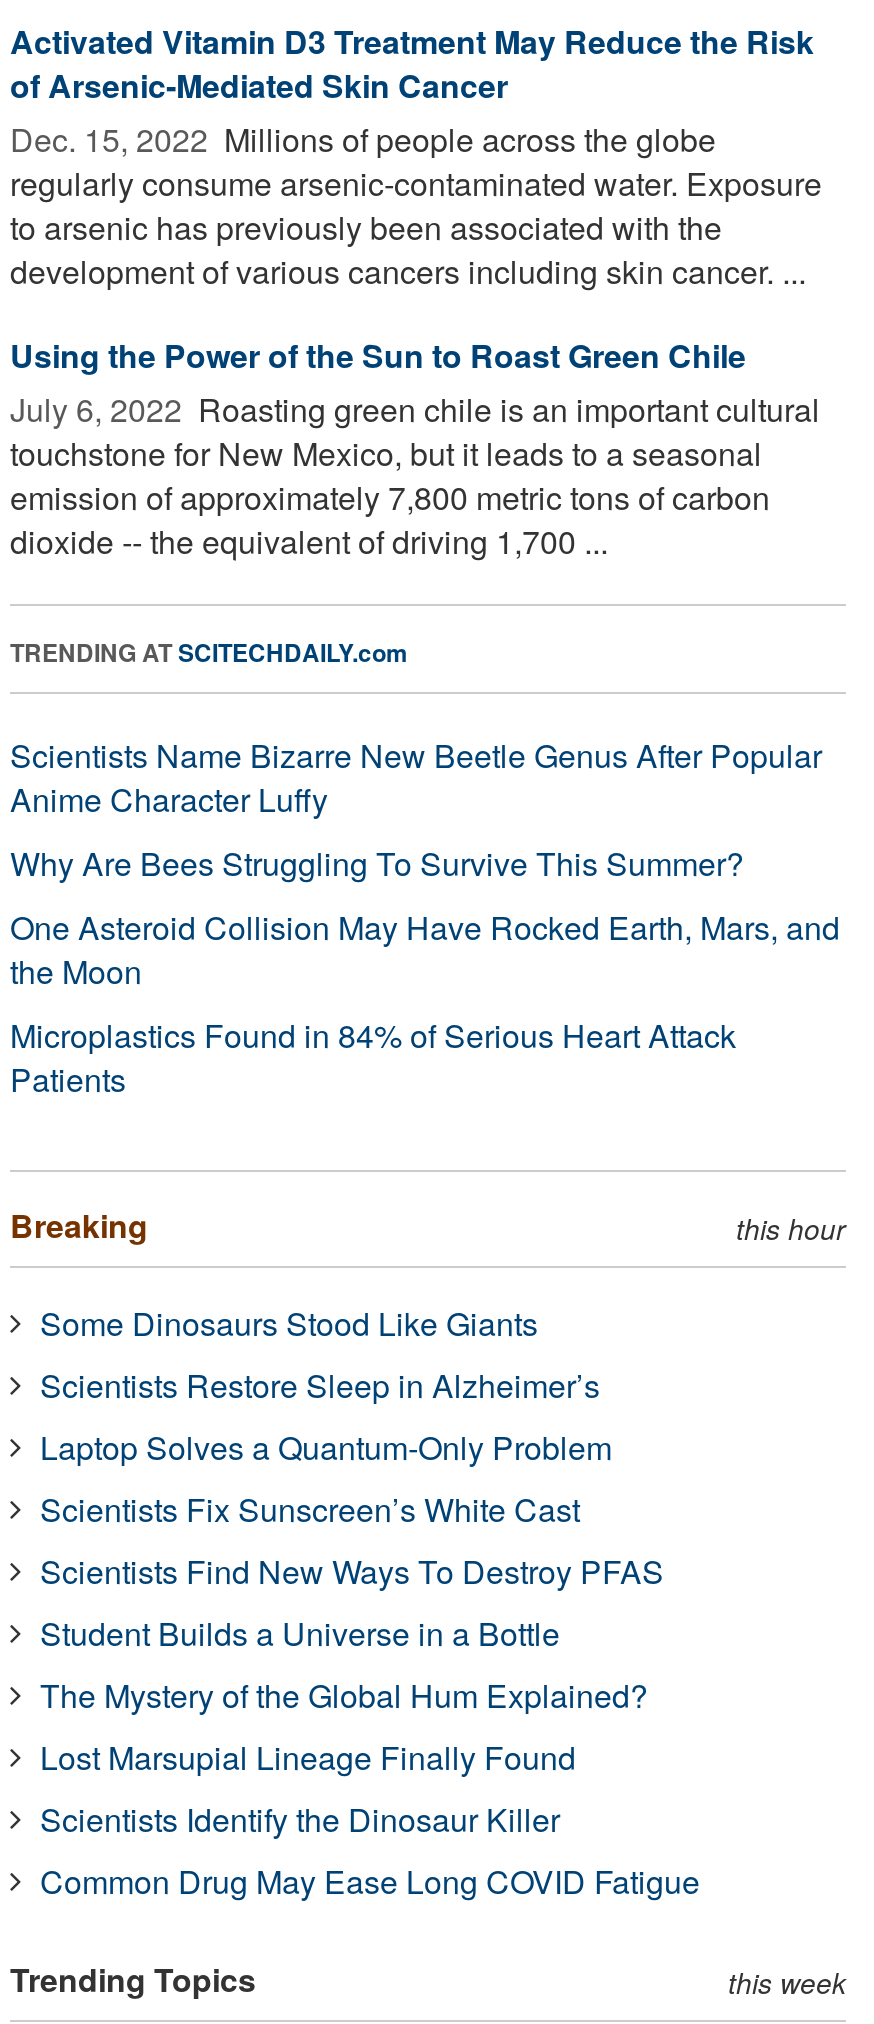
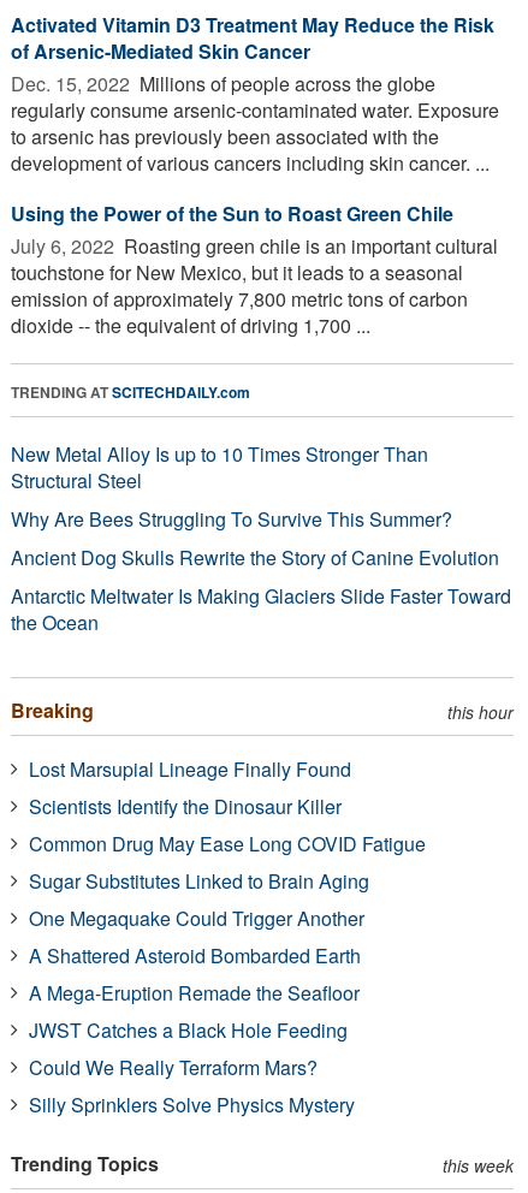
[10,732,822,822] Scientists Name Bizarre New Beetle Genus After Popular | Anime Character Luffy -> [11,440,428,494] New Metal Alloy Is up to 10 Times Stronger Than | Structural Steel
[10,904,840,1102] One Asteroid Collision May Have Rocked Earth, Mars, and | the Moon | Microplastics Found in 84% of Serious Heart Attack | Patients -> [11,543,511,636] Ancient Dog Skulls Rewrite the Story of Canine Evolution | Antarctic Meltwater Is Making Glaciers Slide Faster Toward | the Ocean
[40,1300,664,1718] Some Dinosaurs Stood Like Giants | Scientists Restore Sleep in Alzheimer’s | Laptop Solves a Quantum-Only Problem | Scientists Fix Sunscreen’s White Cast | Scientists Find New Ways To Destroy PFAS | Student Builds a Universe in a Bottle | The Mystery of the Global Hum Explained? -> none
moved [40,1734,700,1904] -> [29,755,426,857]: Lost Marsupial Lineage Finally Found | Scientists Identify the Dinosaur Killer | Common Drug May Ease Long COVID Fatigue
none -> [29,867,369,1118] Sugar Substitutes Linked to Brain Aging | One Megaquake Could Trigger Another | A Shattered Asteroid Bombarded Earth | A Mega-Eruption Remade the Seafloor | JWST Catches a Black Hole Feeding | Could We Really Terraform Mars? | Silly Sprinklers Solve Physics Mystery

